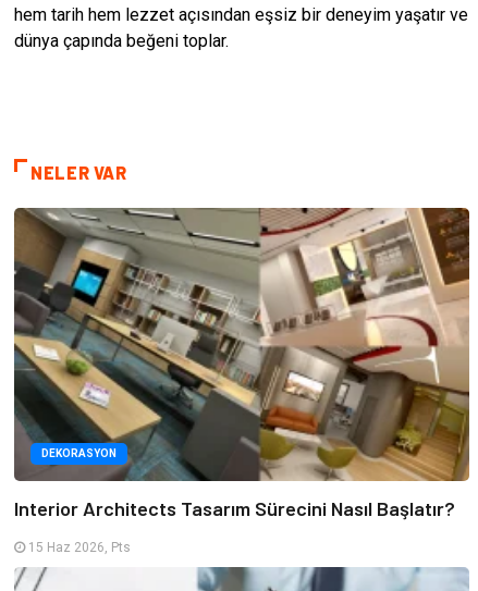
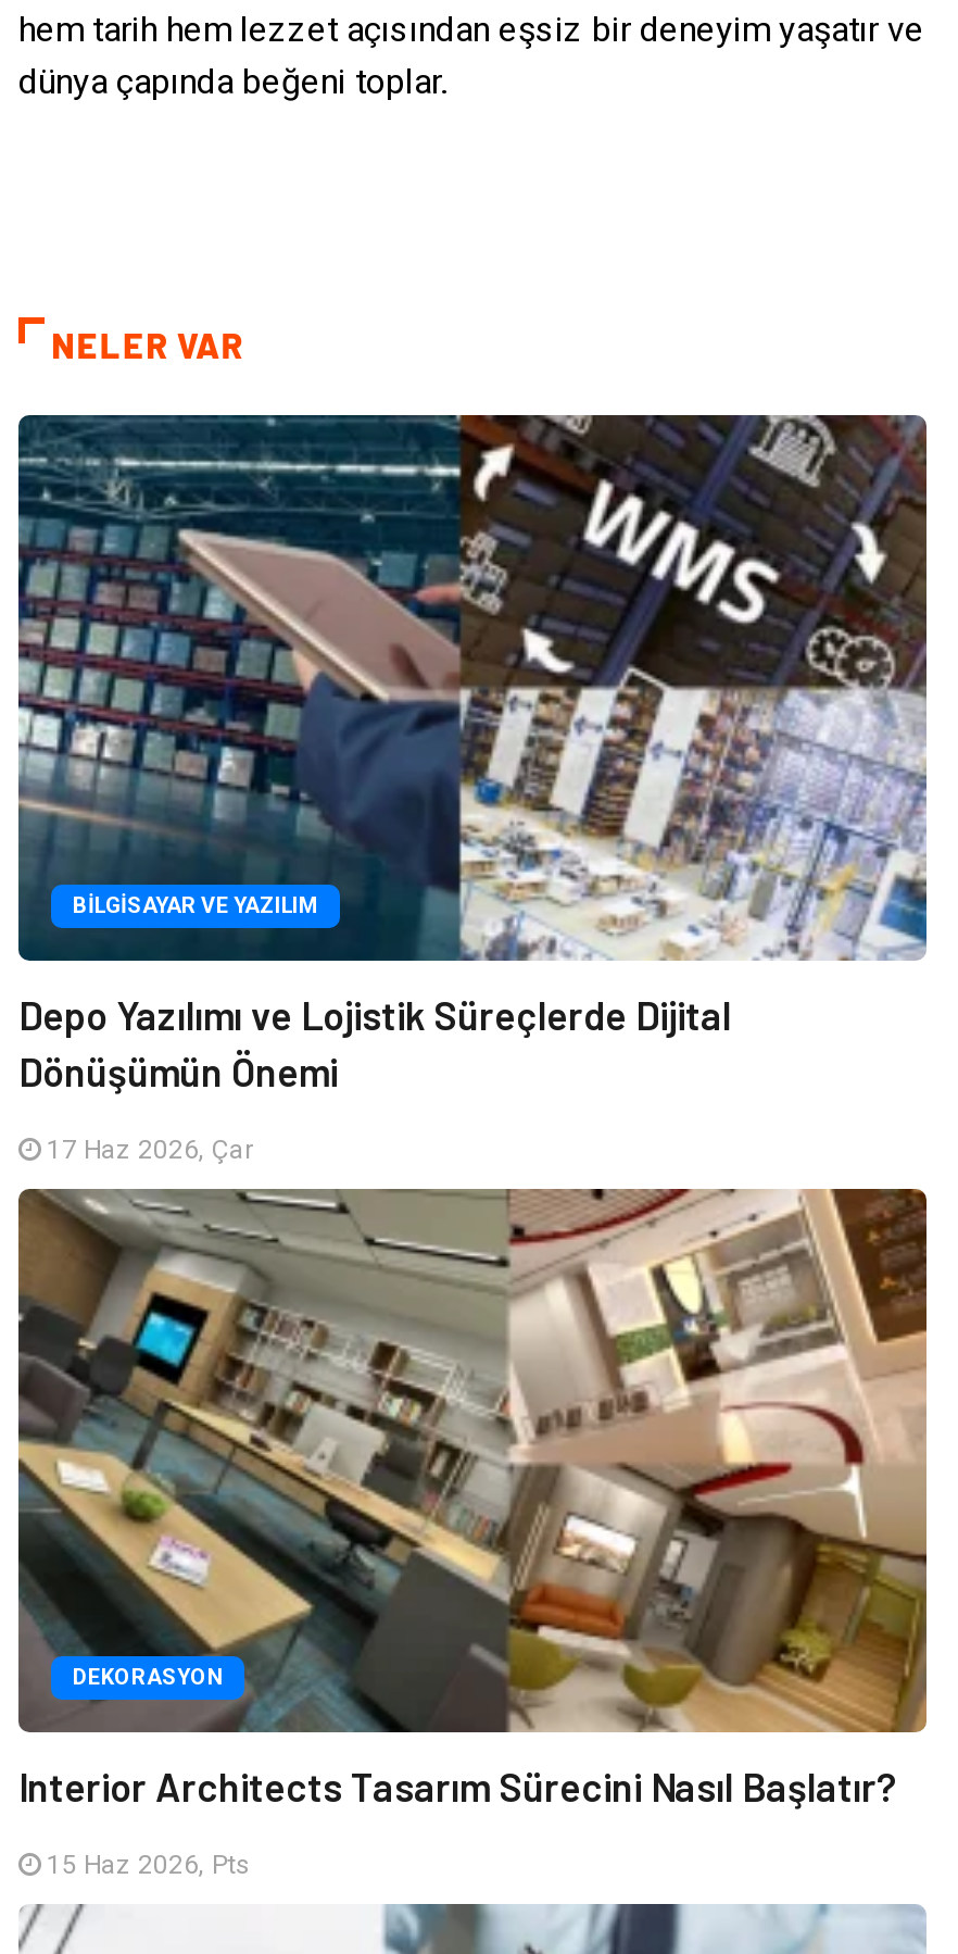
none -> [16,413,929,1164] [image] | BILGISAYAR VE YAZILIM | Depo Yazılımı ve Lojistik Süreçlerde Dijital | Dönüşümün Önemi | 17 Haz 2026, Çar

